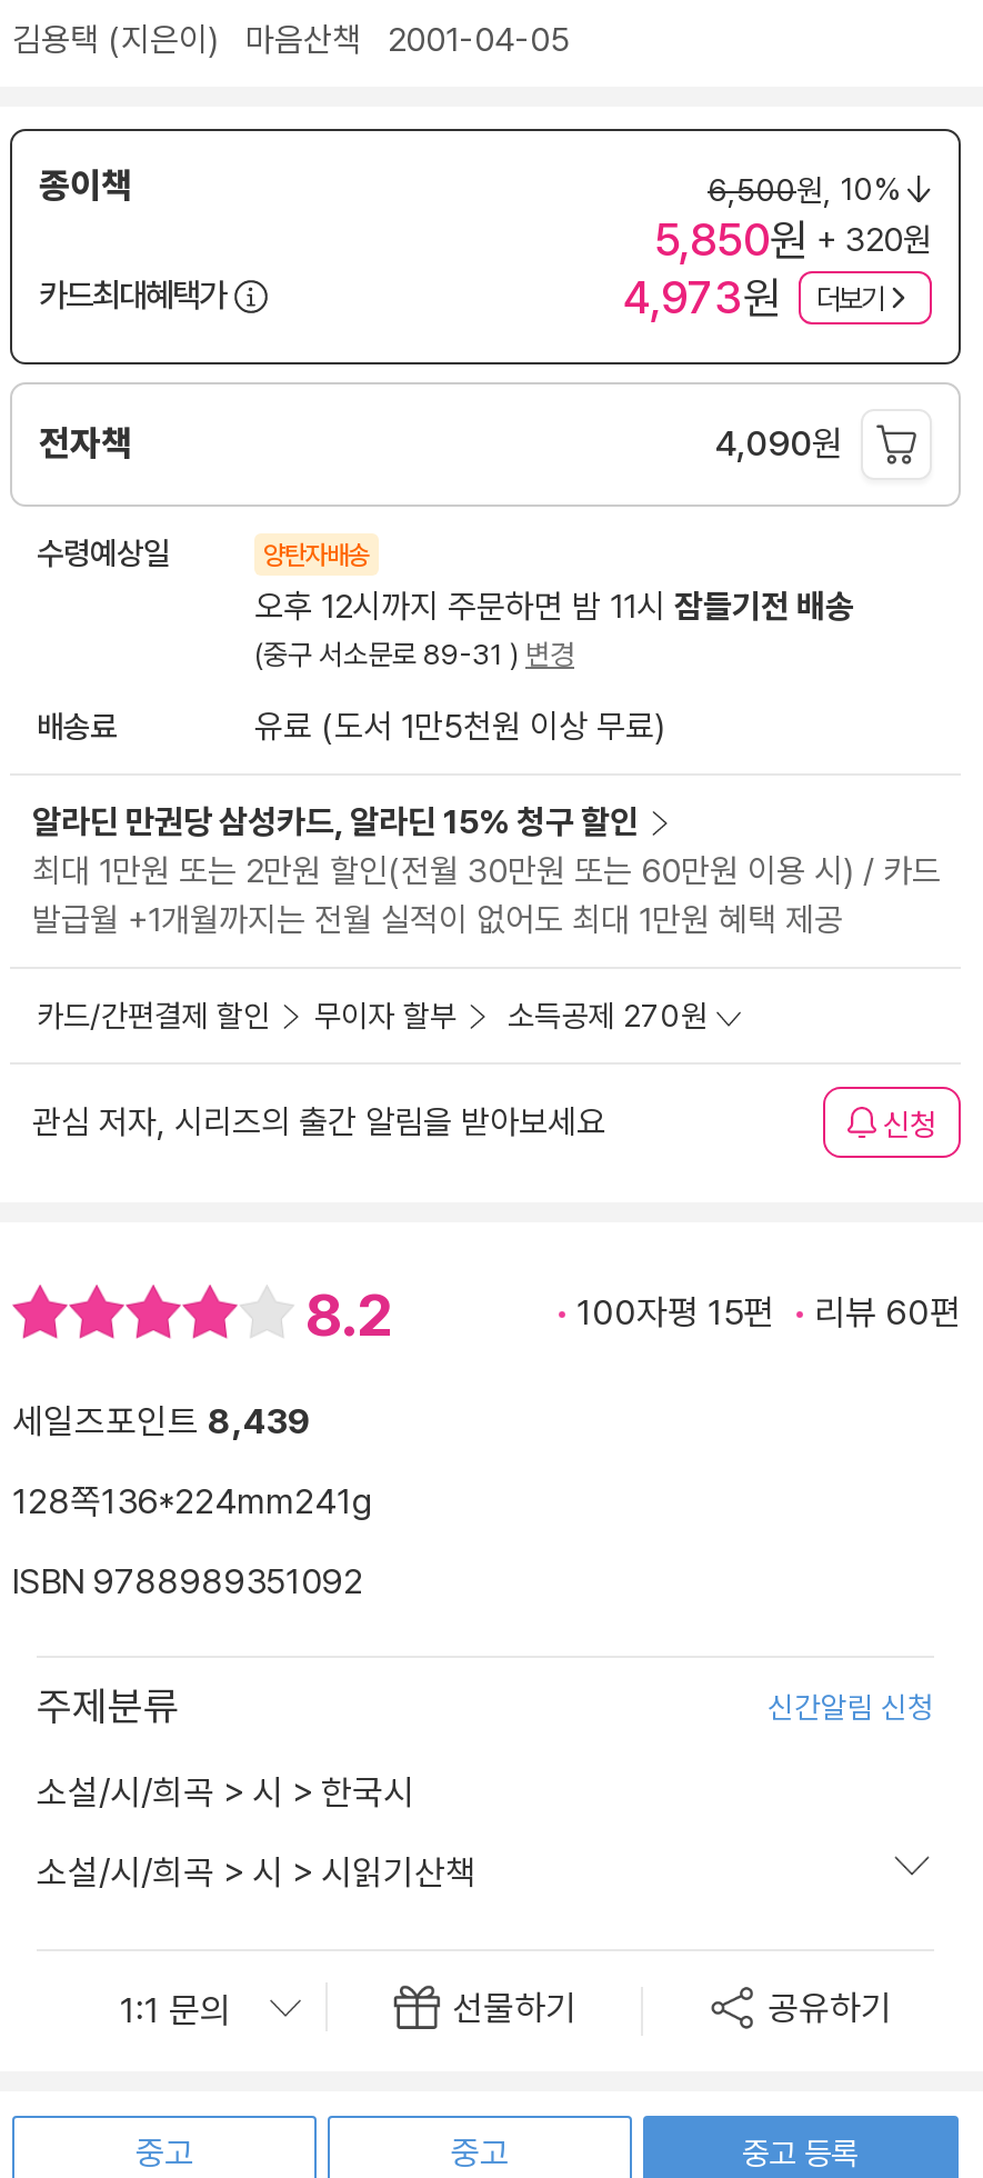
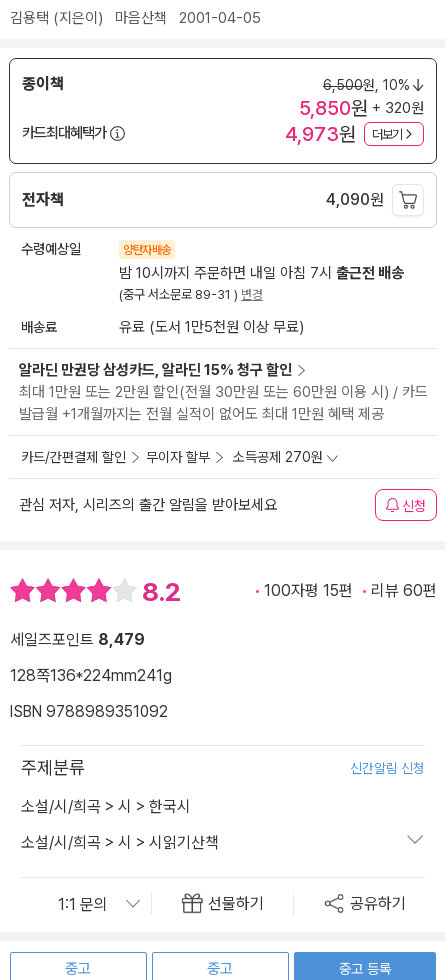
[254,587,854,627] 오후 12시까지 주문하면 밤 11시 잠들기전 배송 -> [119,264,404,282] 밤 10시까지 주문하면 내일 아침 7시 출근전 배송
[12,1399,312,1442] 세일즈포인트 8,439 -> [10,630,145,649] 세일즈포인트 8,479

